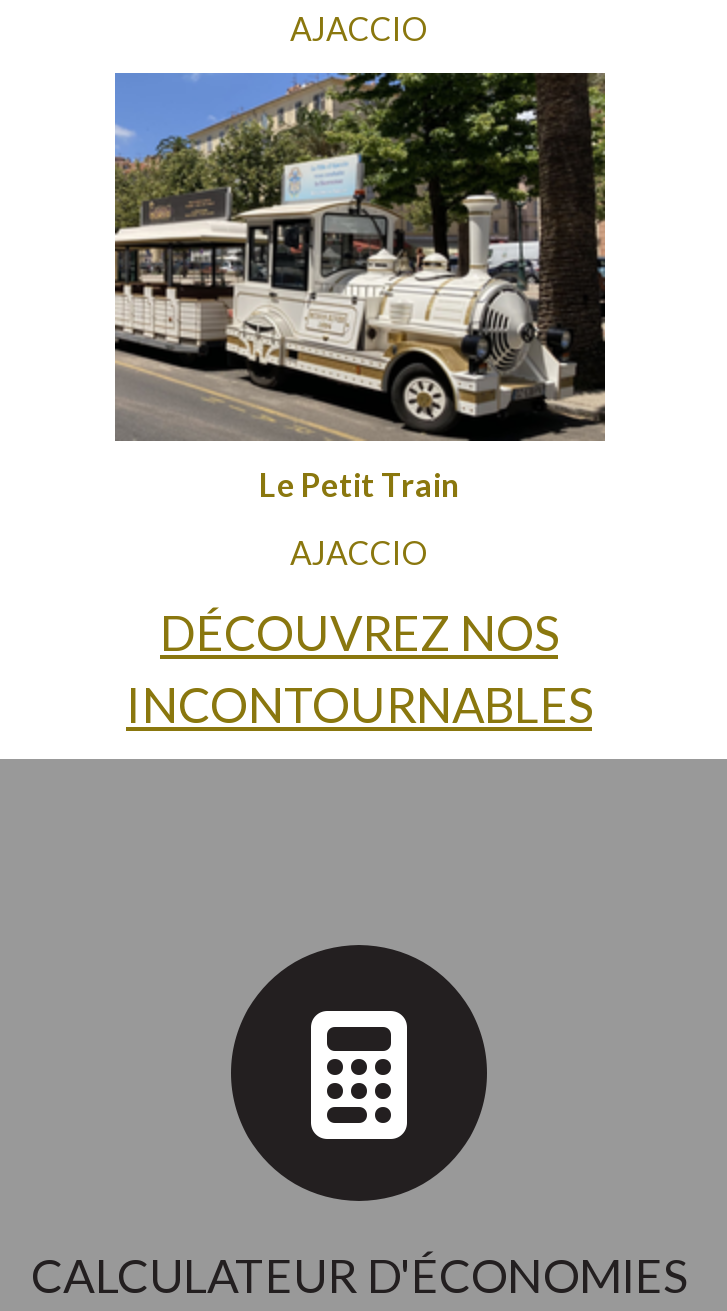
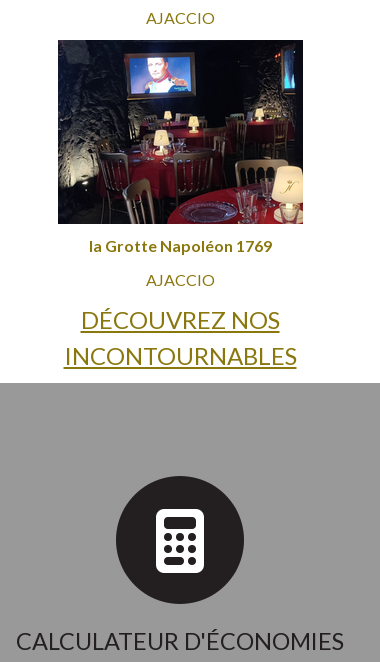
[113,71,607,503] [image] | Le Petit Train -> [57,39,304,255] [image] | la Grotte Napoléon 1769

